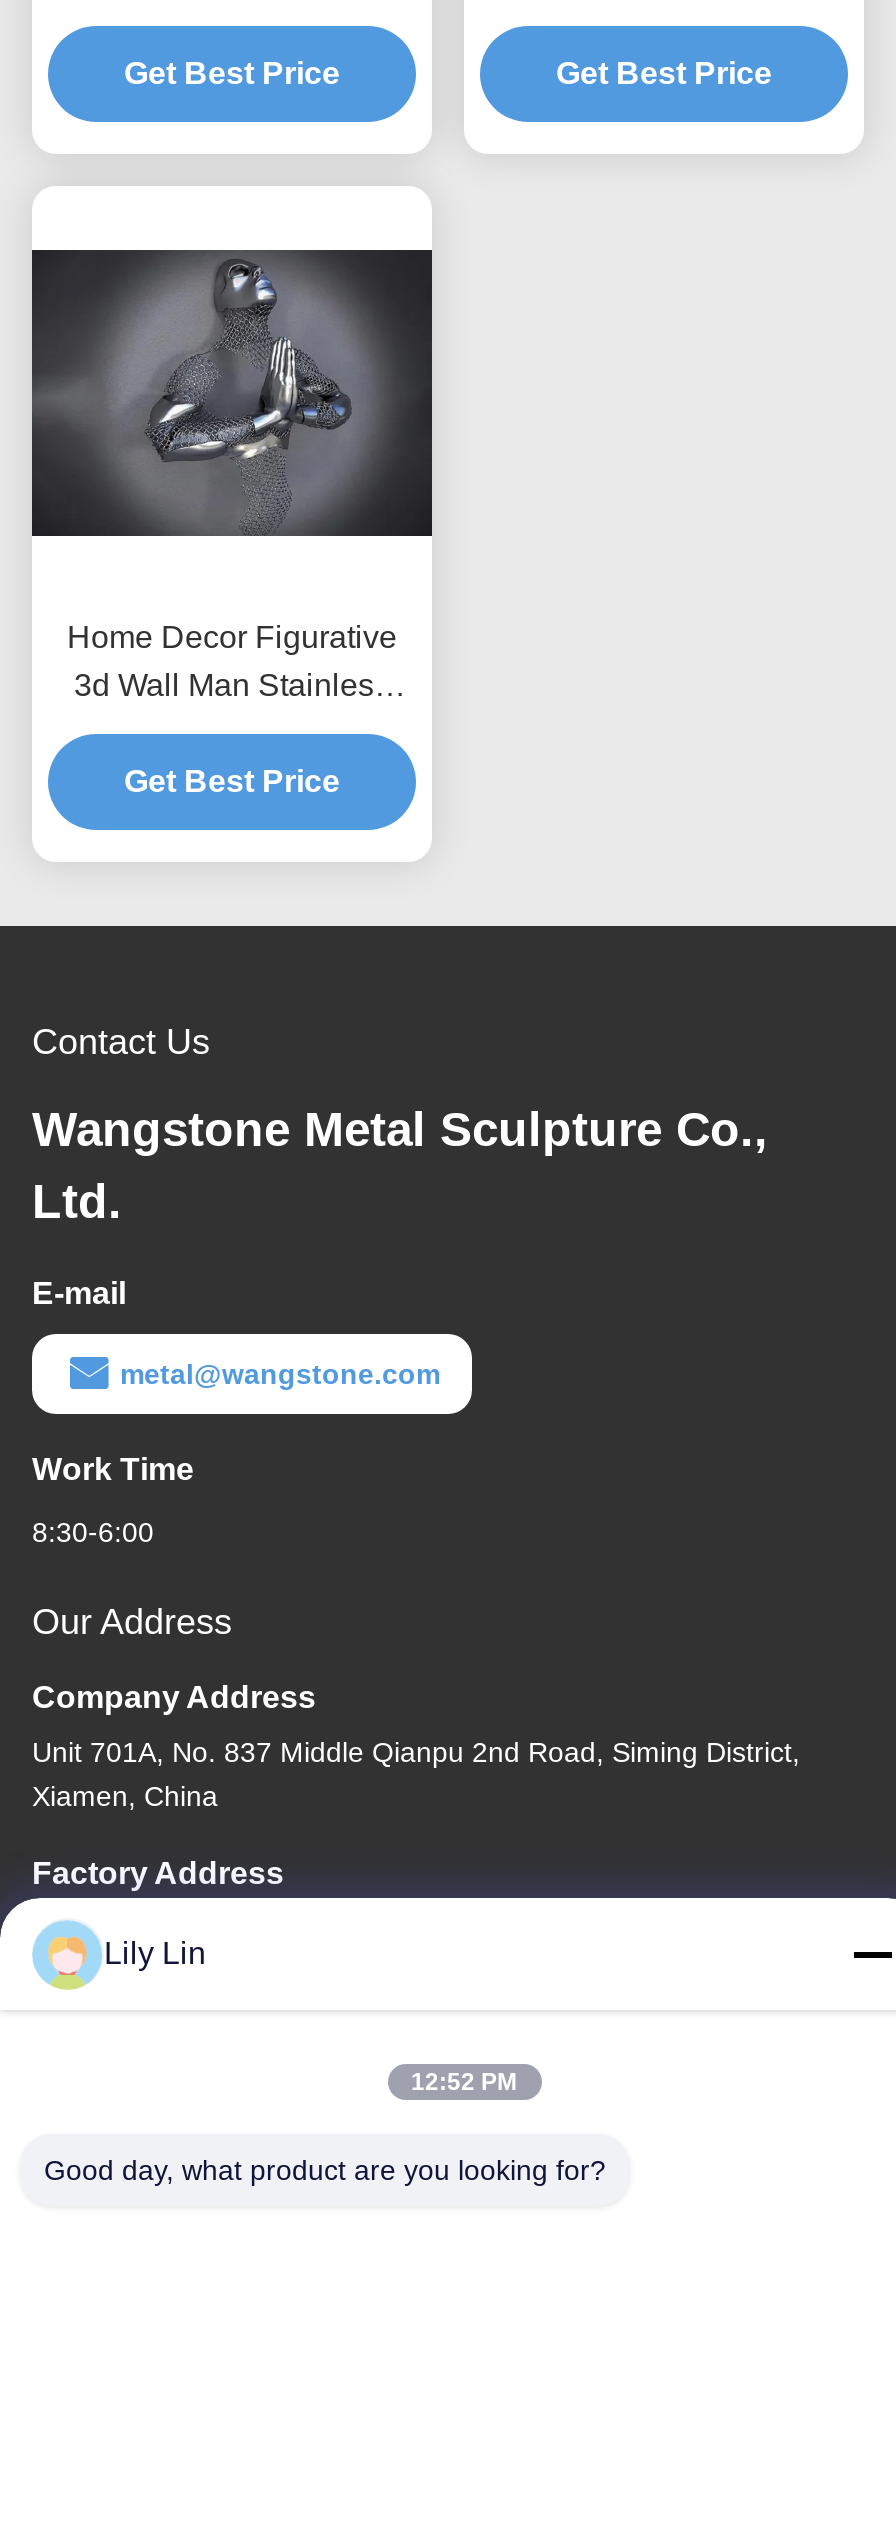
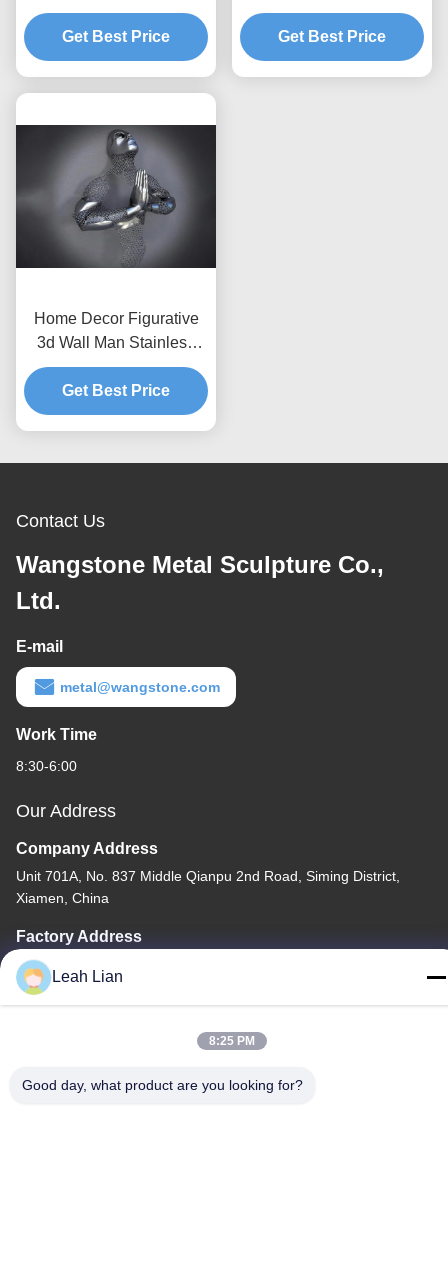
[104,1936,206,1970] Lily Lin -> [52,968,123,985] Leah Lian
[411,2068,517,2096] 12:52 PM -> [209,1034,255,1048] 8:25 PM

